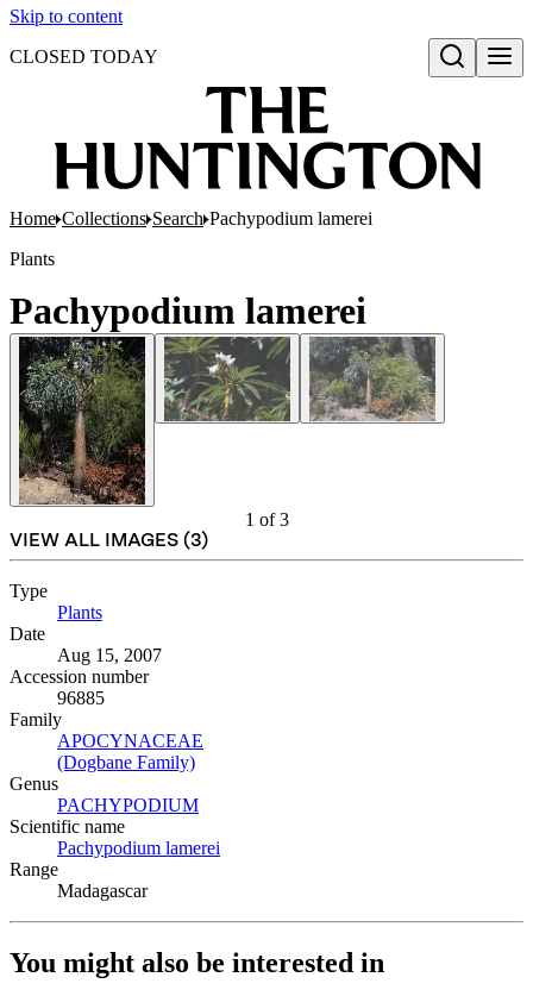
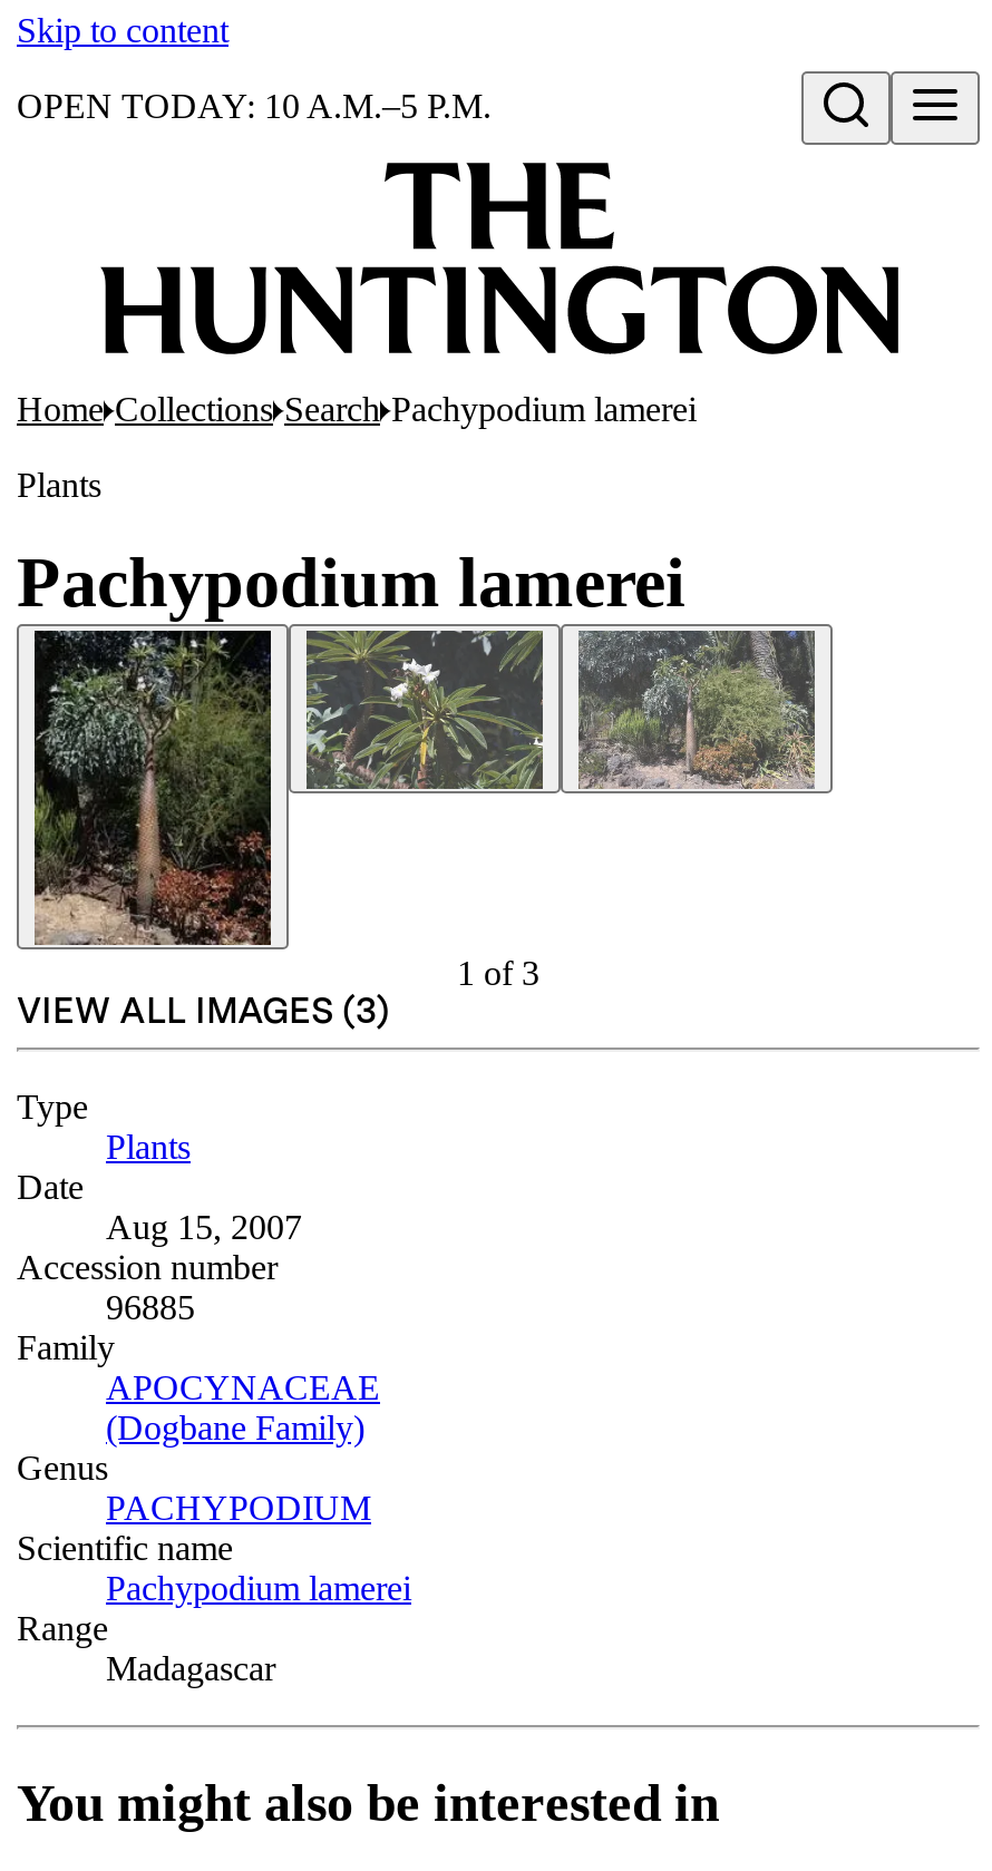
[10,46,158,67] CLOSED TODAY -> [17,87,492,125] OPEN TODAY: 10 A.M.–5 P.M.

